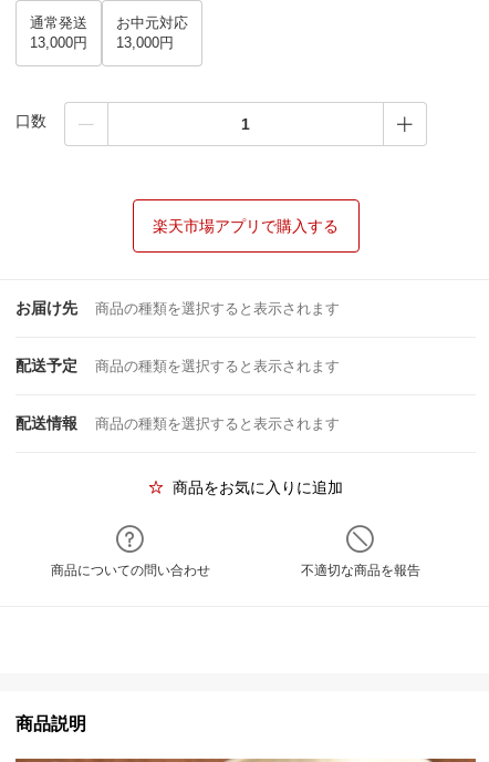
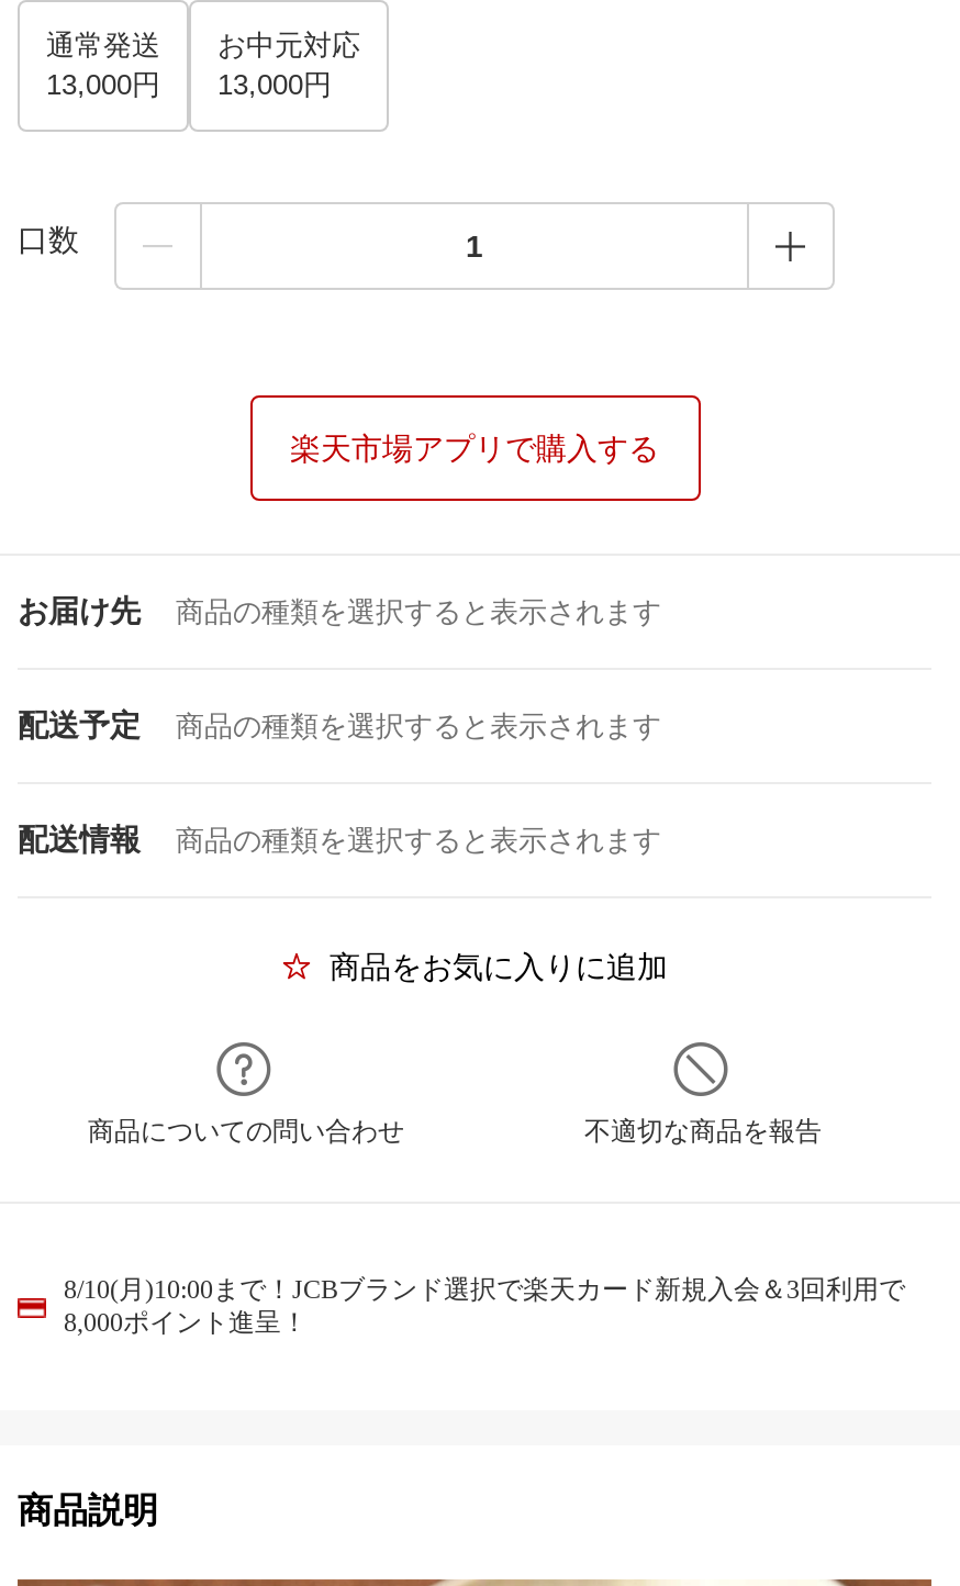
none -> [64,1274,905,1338] 8/10(月)10:00まで！JCBブランド選択で楽天カード新規入会＆3回利用で | 8,000ポイント進呈！

